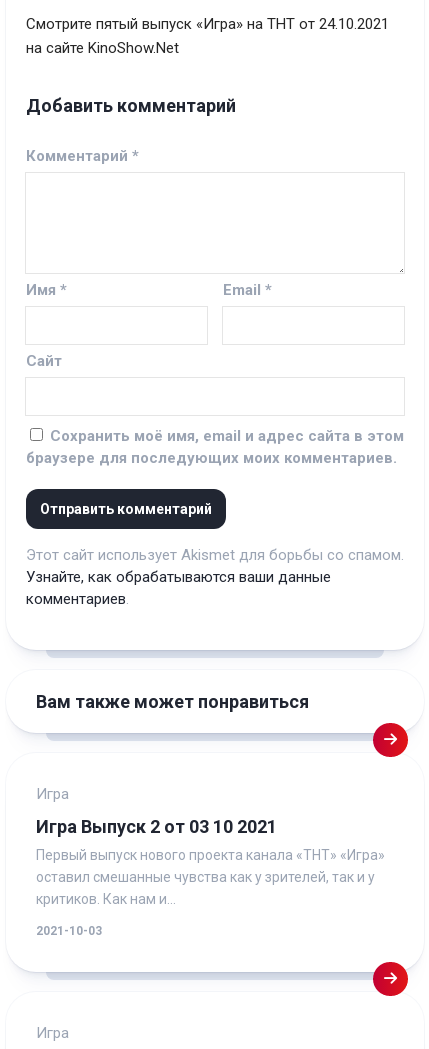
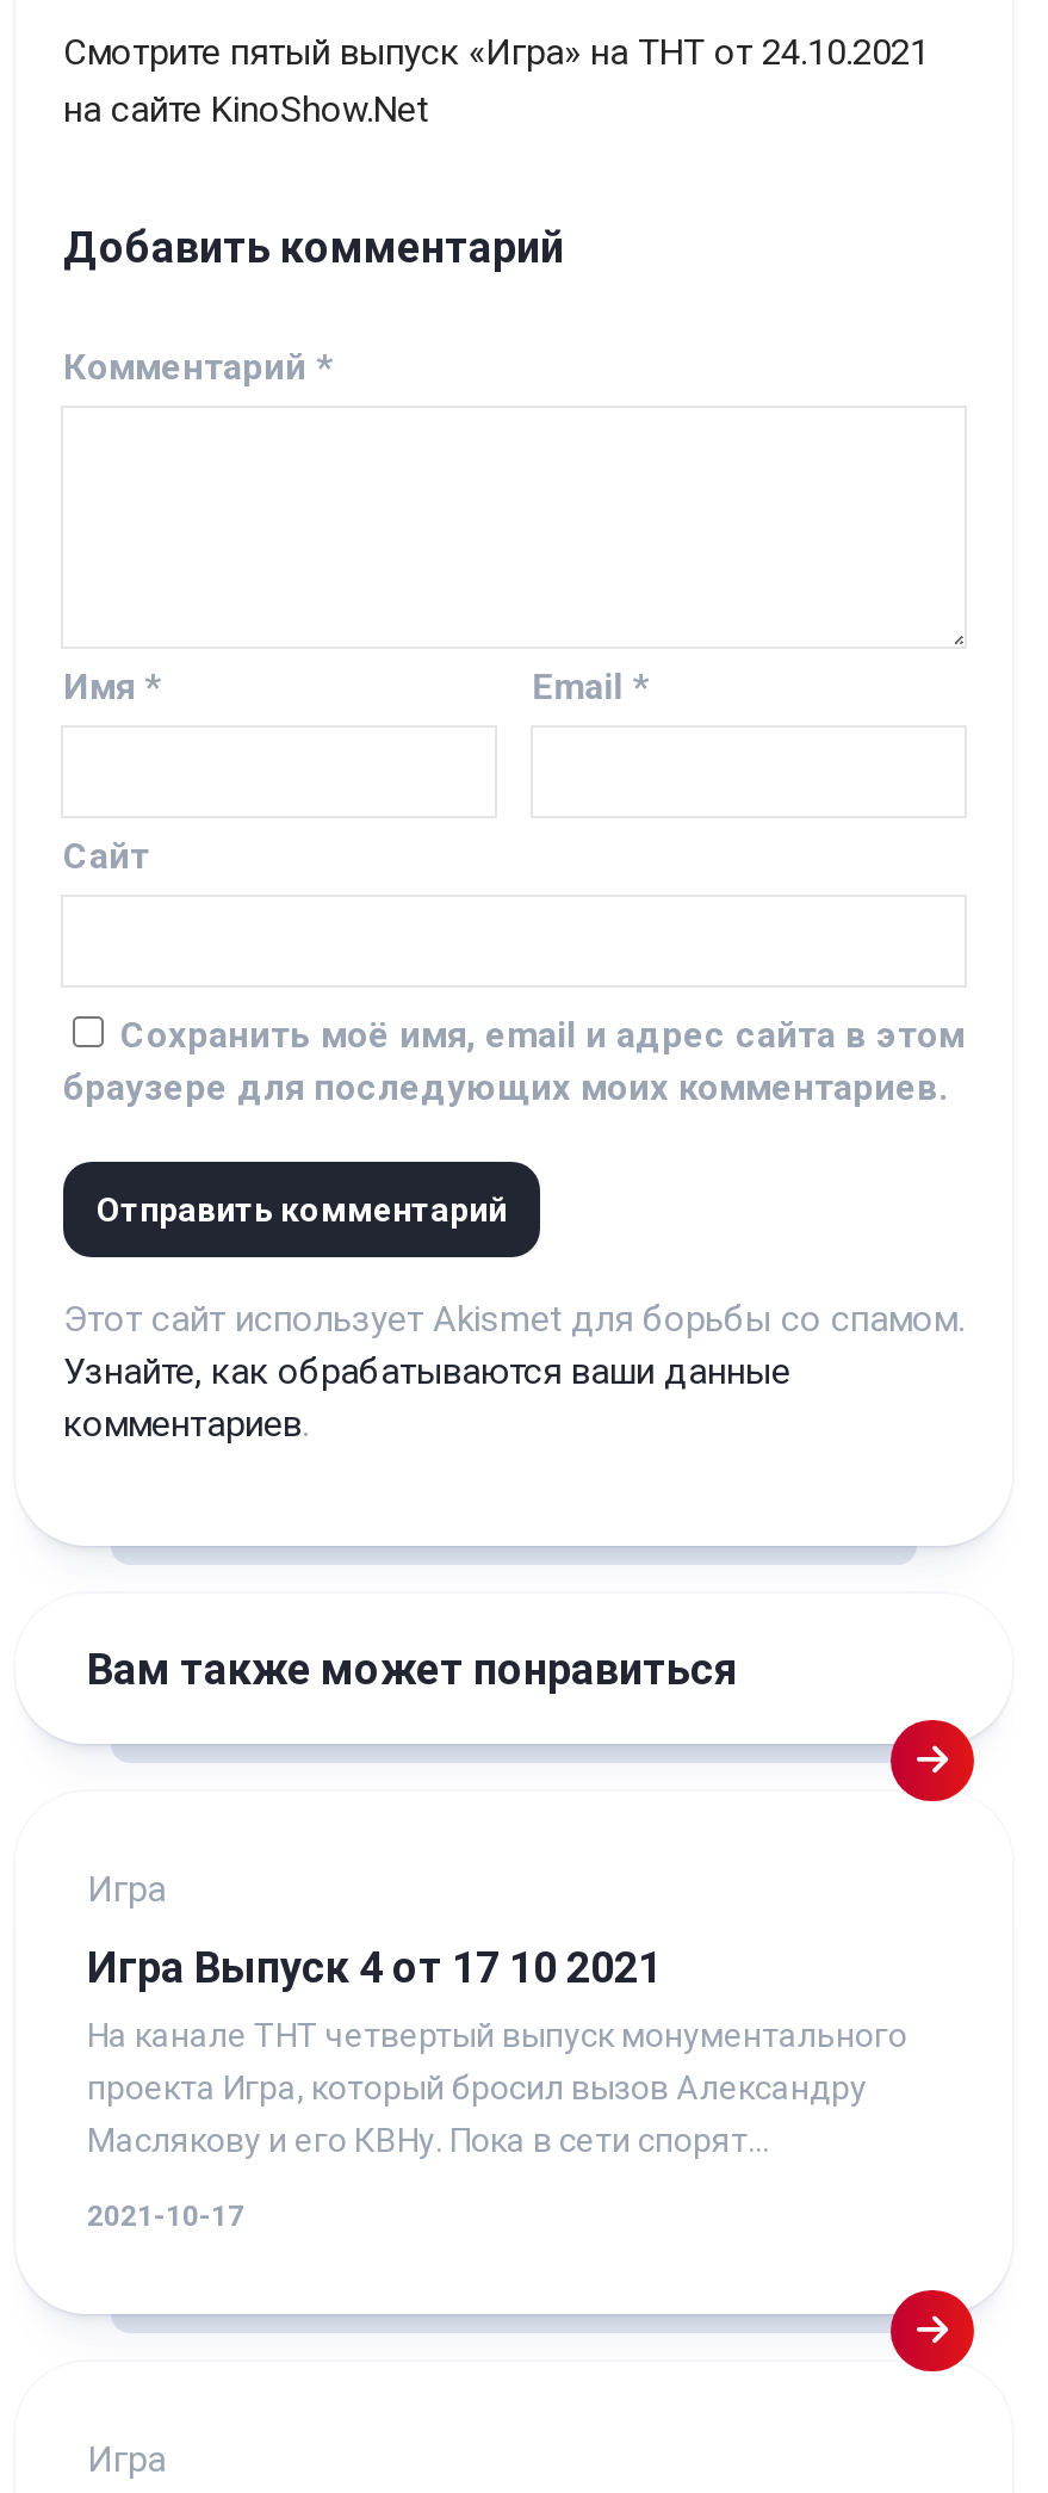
[36,816,277,837] Игра Выпуск 2 от 03 10 2021 -> [87,1942,662,1992] Игра Выпуск 4 от 17 10 2021
[36,847,385,907] Первый выпуск нового проекта канала «ТНТ» «Игра» | оставил смешанные чувства как у зрителей, так и у | критиков. Как нам и... -> [87,2016,907,2159] На канале ТНТ четвертый выпуск монументального | проекта Игра, который бросил вызов Александру | Маслякову и его КВНу. Пока в сети спорят...
[36,924,102,938] 2021-10-03 -> [87,2200,244,2233] 2021-10-17

